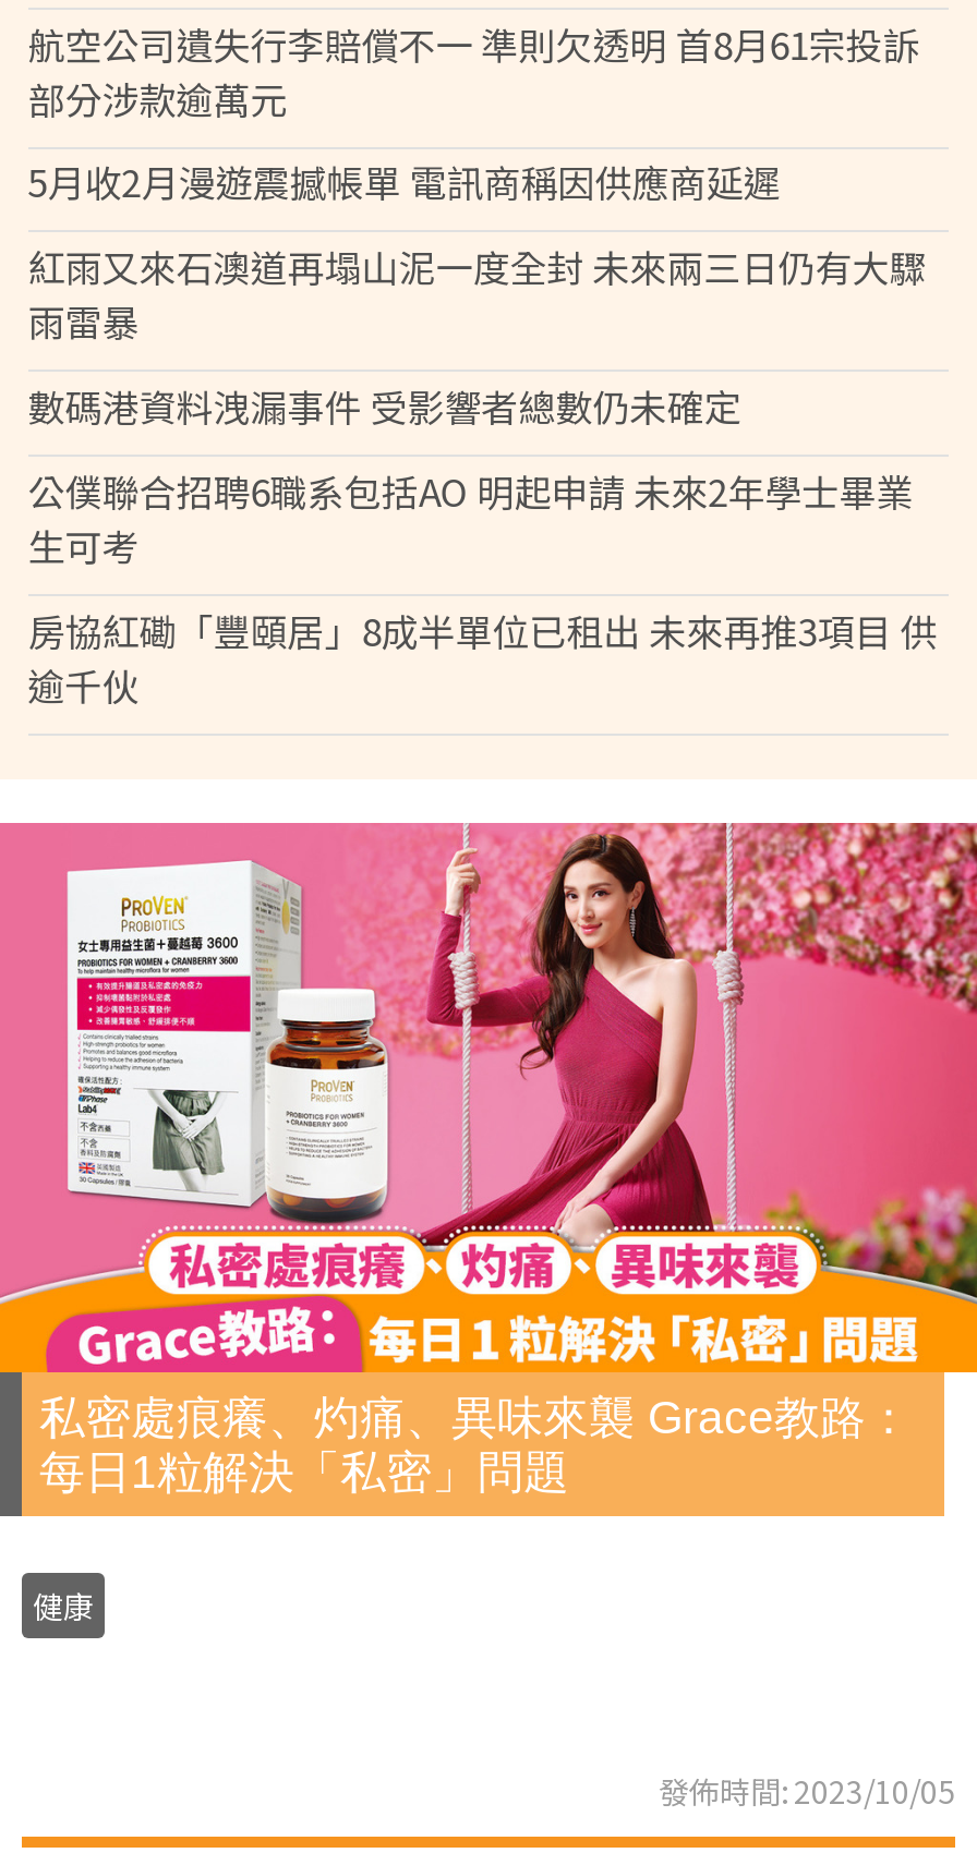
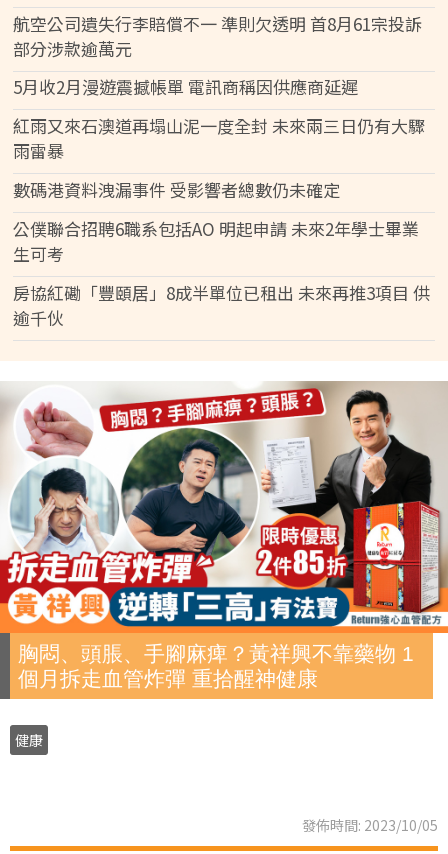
[7,821,970,1496] [image] | 私密處痕癢、灼痛、異味來襲 Grace教路： | 每日1粒解決「私密」問題 -> [3,381,445,690] [image] | 胸悶、頭脹、手腳麻痺？黃祥興不靠藥物 1 | 個月拆走血管炸彈 重拾醒神健康

